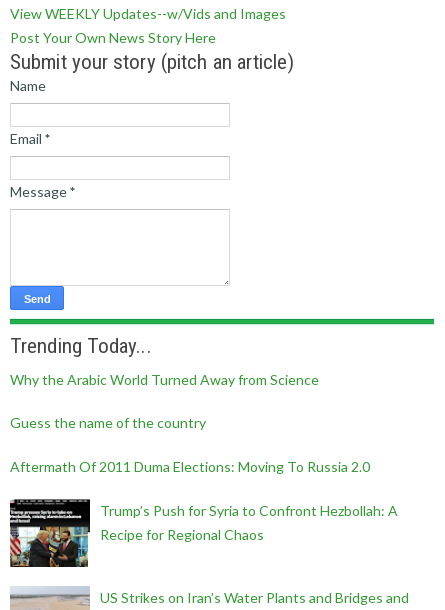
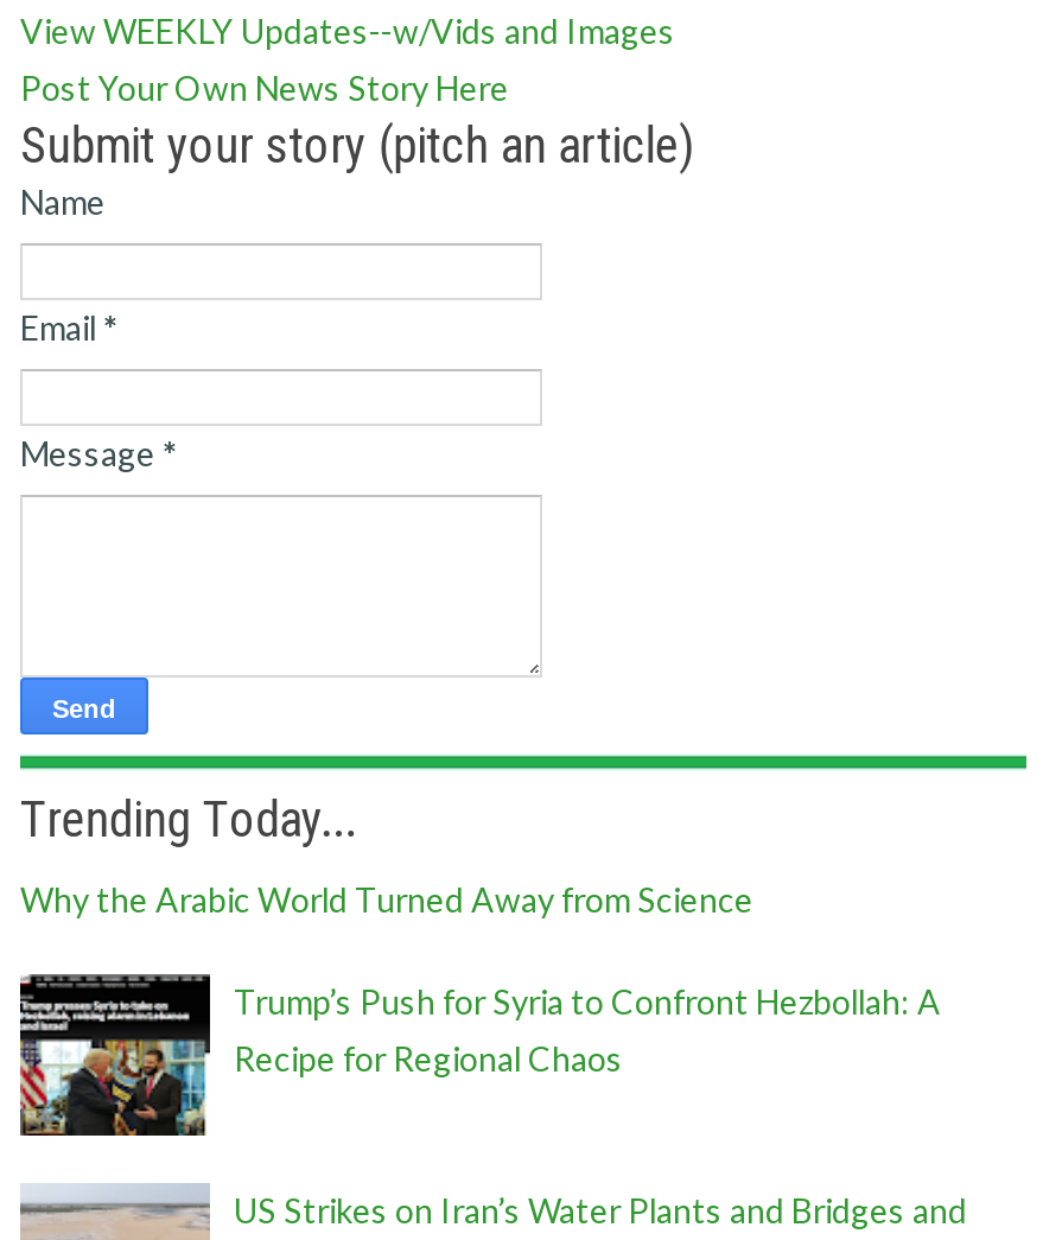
[10,414,370,475] Guess the name of the country | Aftermath Of 2011 Duma Elections: Moving To Russia 2.0 -> none

